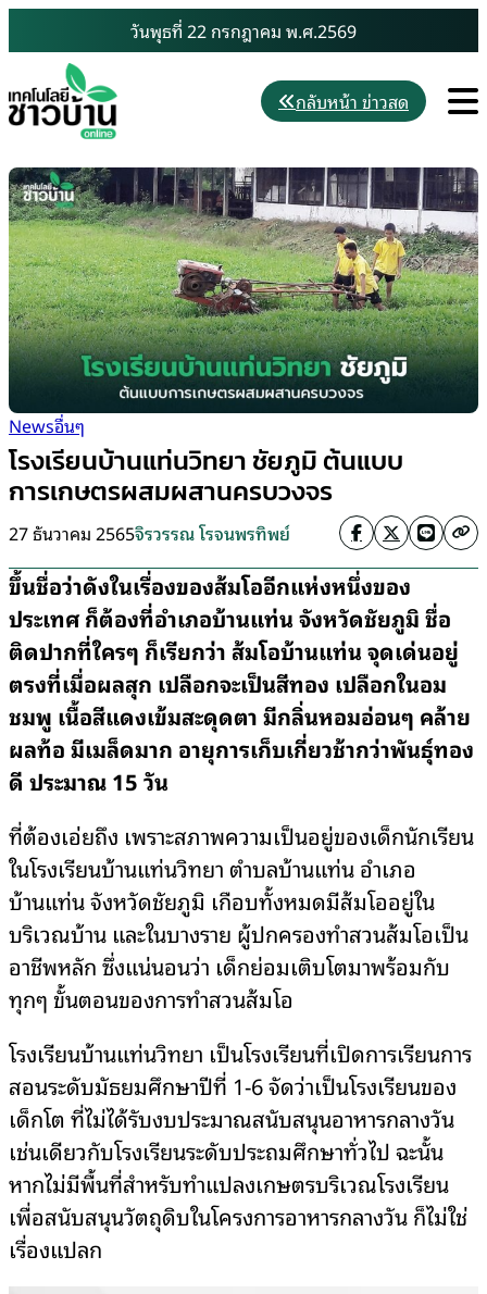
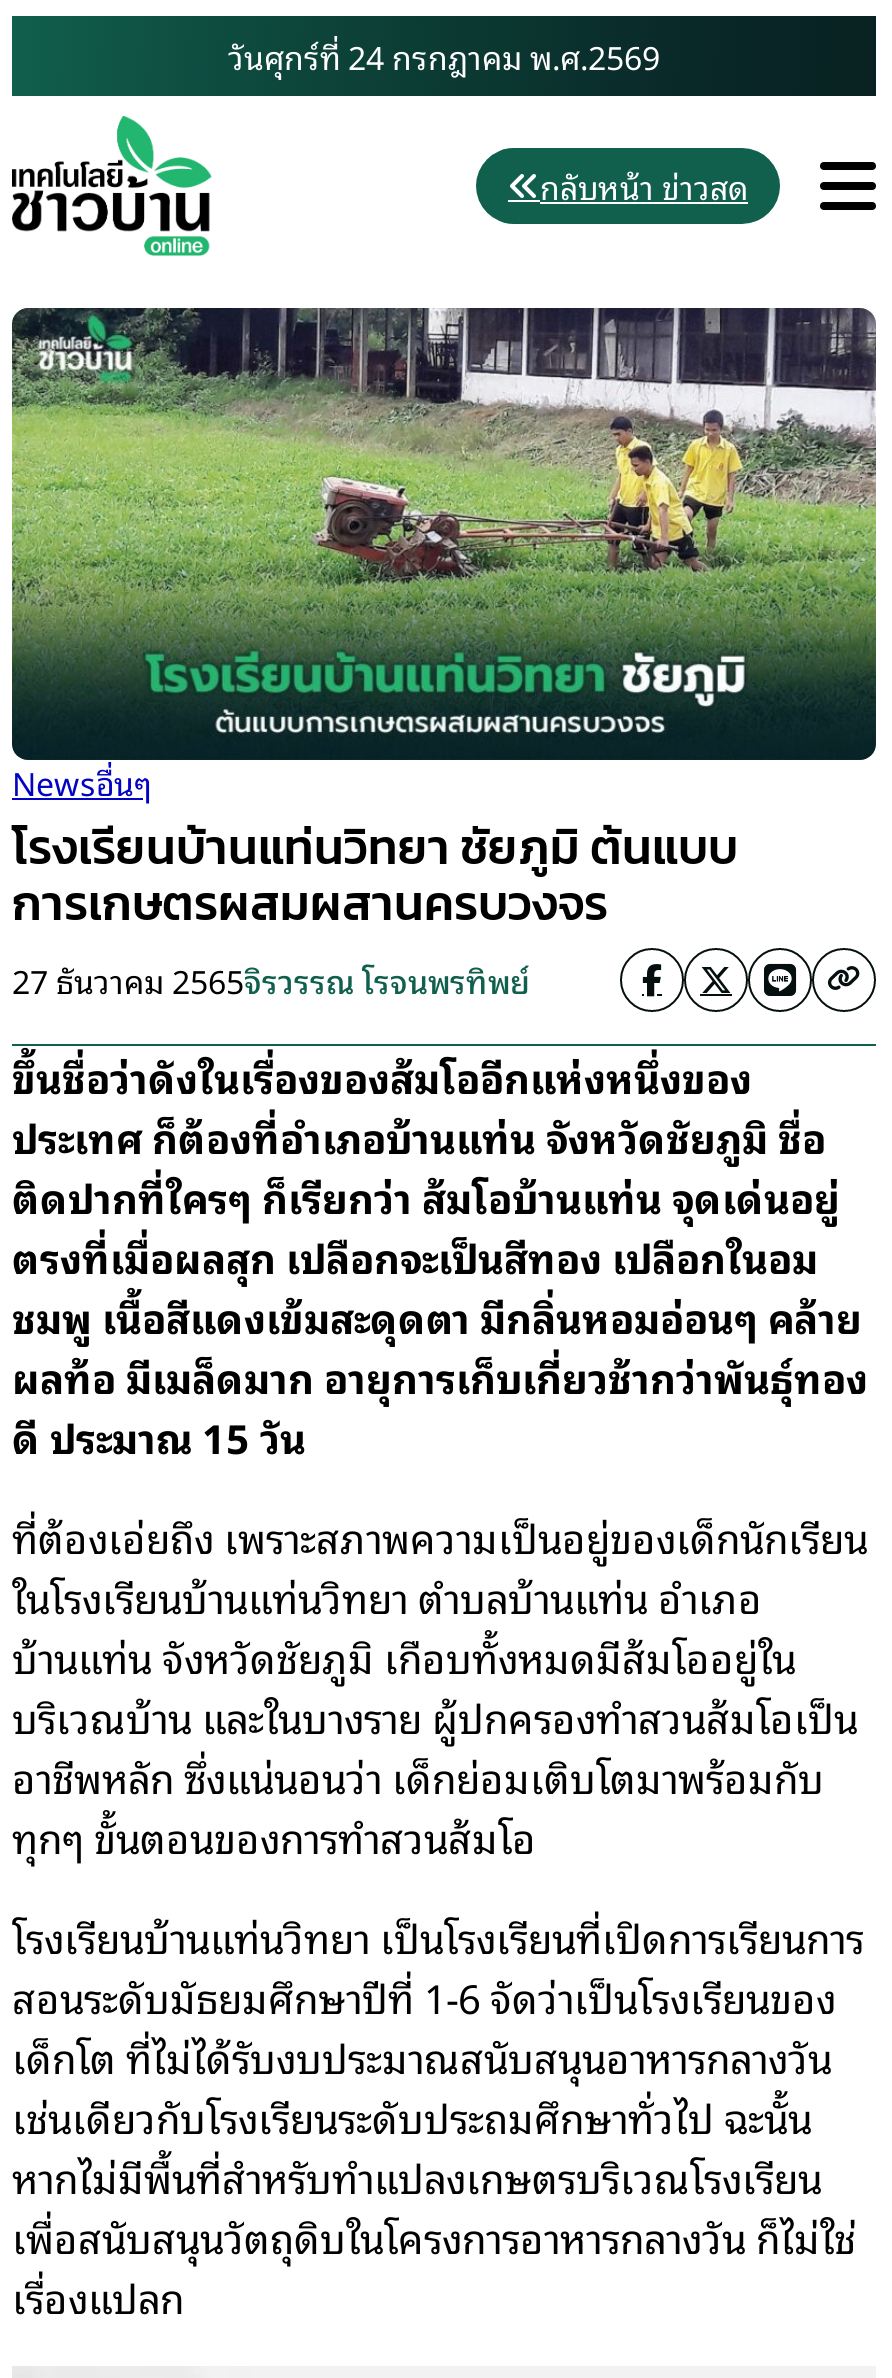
[130,16,357,45] วันพุธที่ 22 กรกฎาคม พ.ศ.2569 -> [228,30,660,82] วันศุกร์ที่ 24 กรกฎาคม พ.ศ.2569

